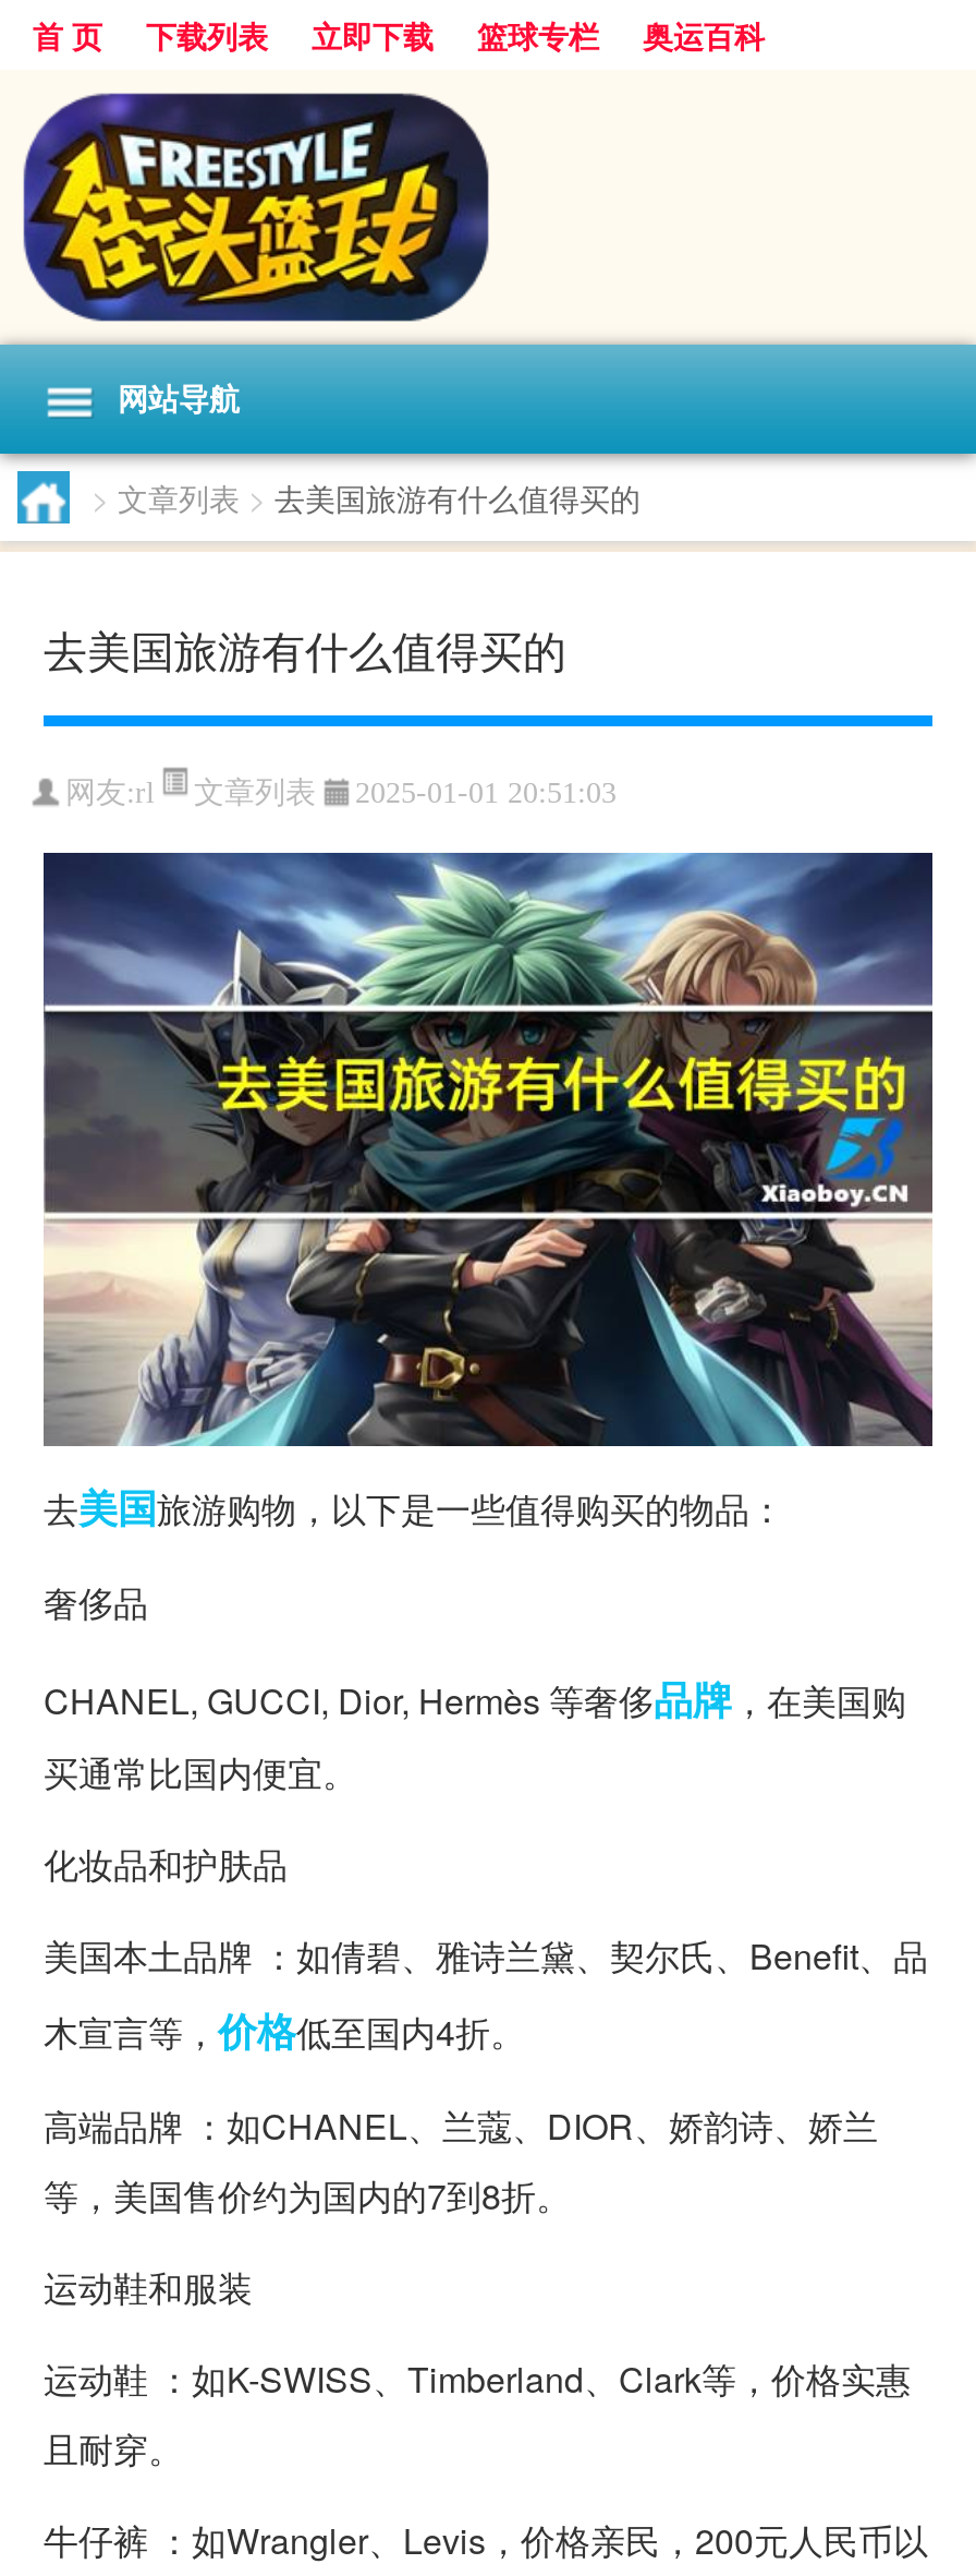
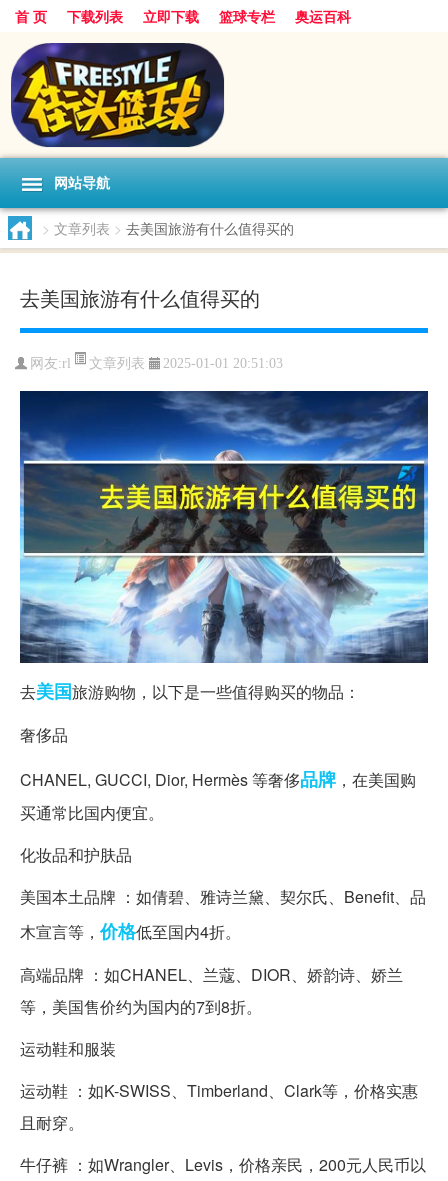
[41,851,935,1448] [image] -> [19,390,429,664] [image]

